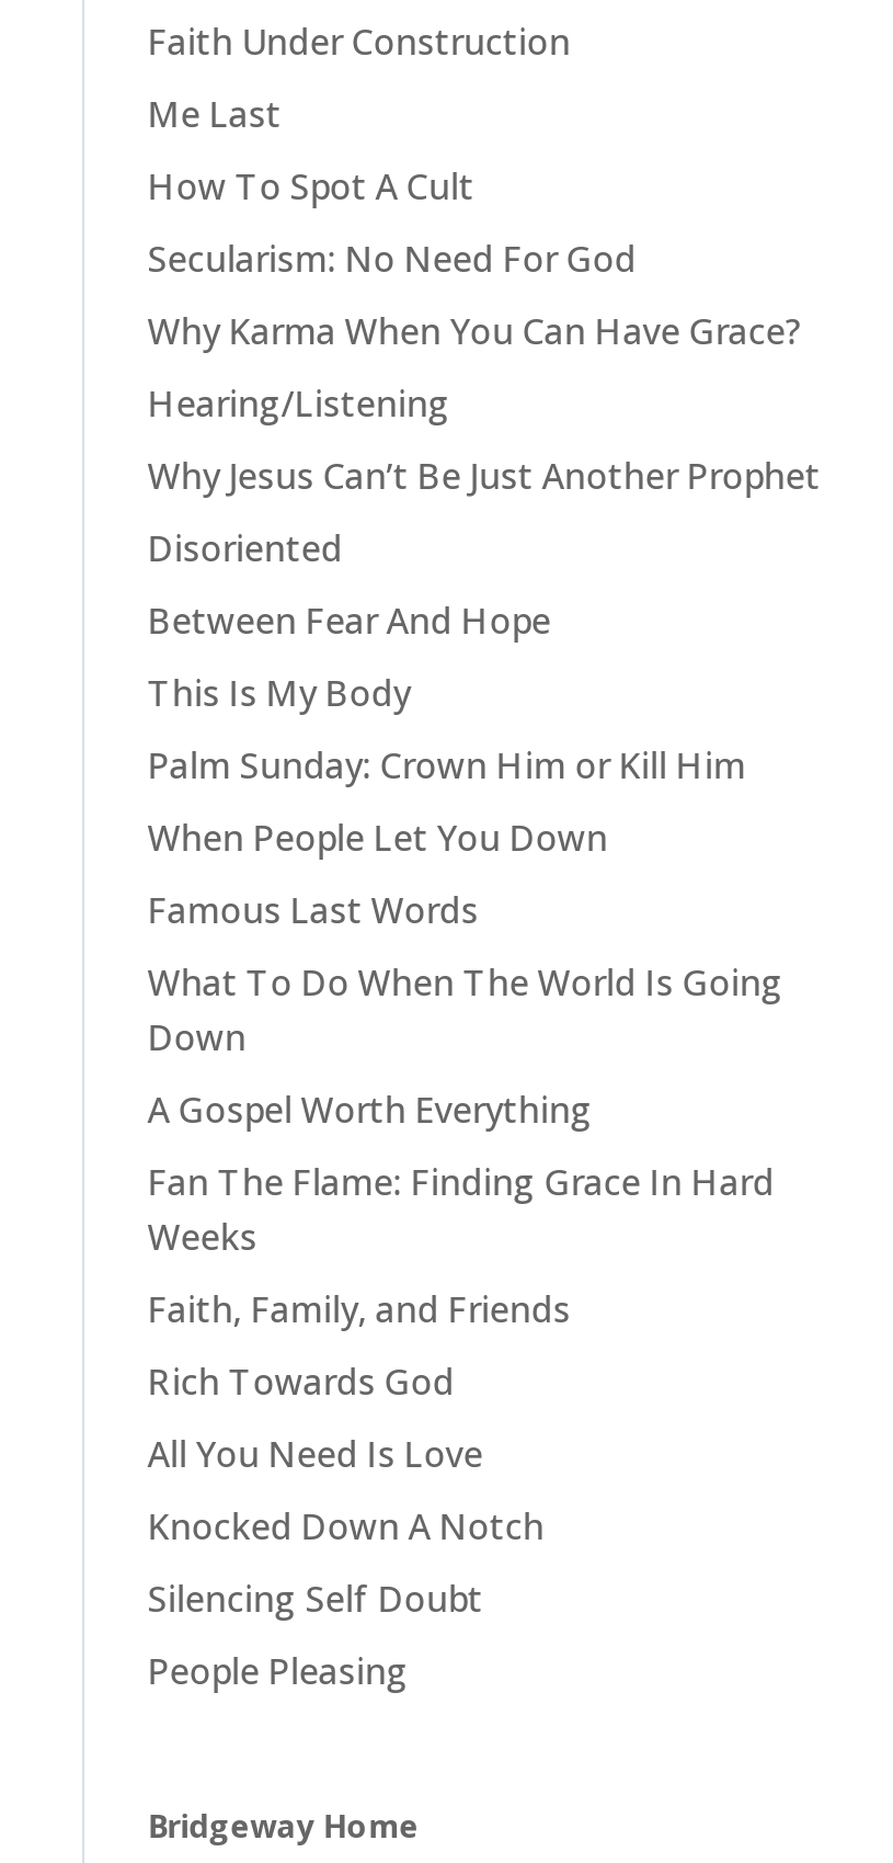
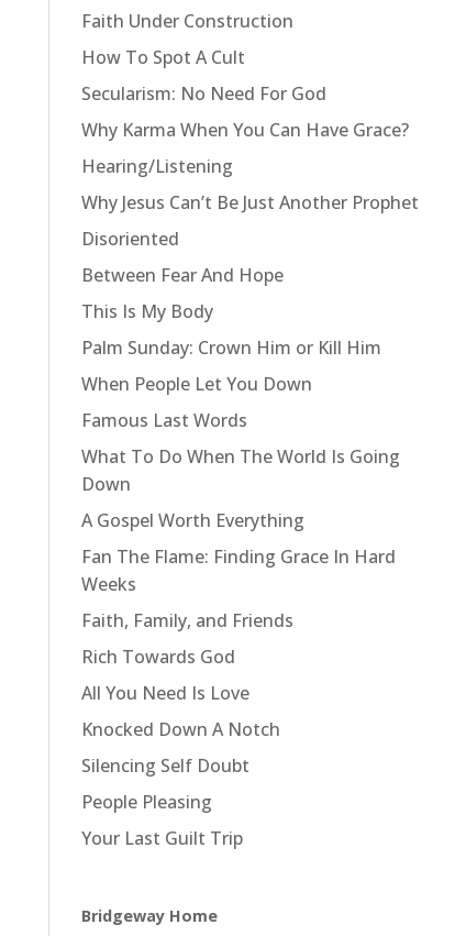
[147,89,281,138] Me Last -> none
moved [147,162,820,1695] -> [81,45,419,814]: How To Spot A Cult | Secularism: No Need For God | Why Karma When You Can Have Grace? | ... | Silencing Self Doubt | People Pleasing
none -> [81,826,243,850] Your Last Guilt Trip

